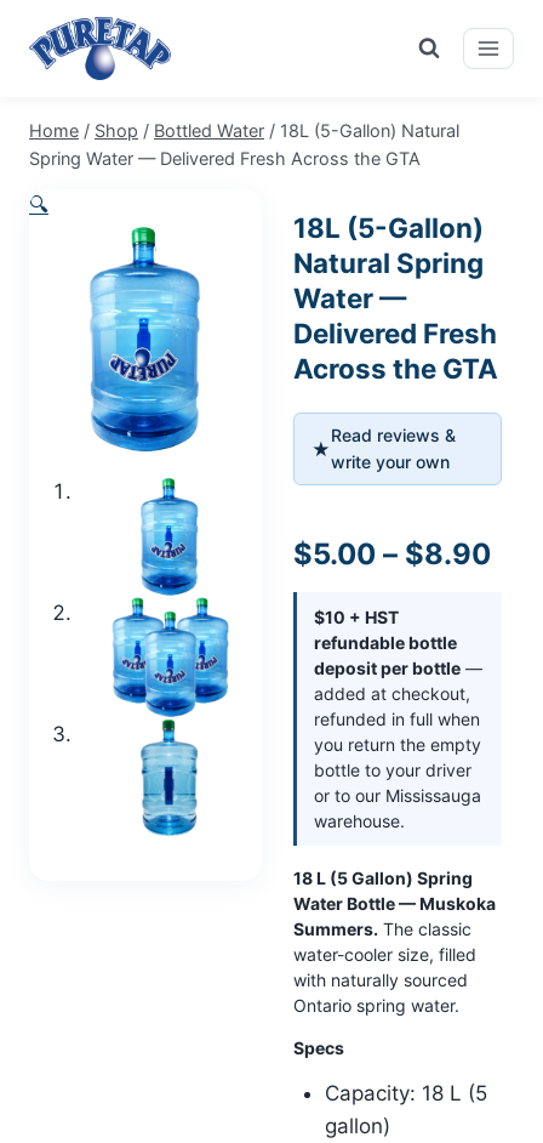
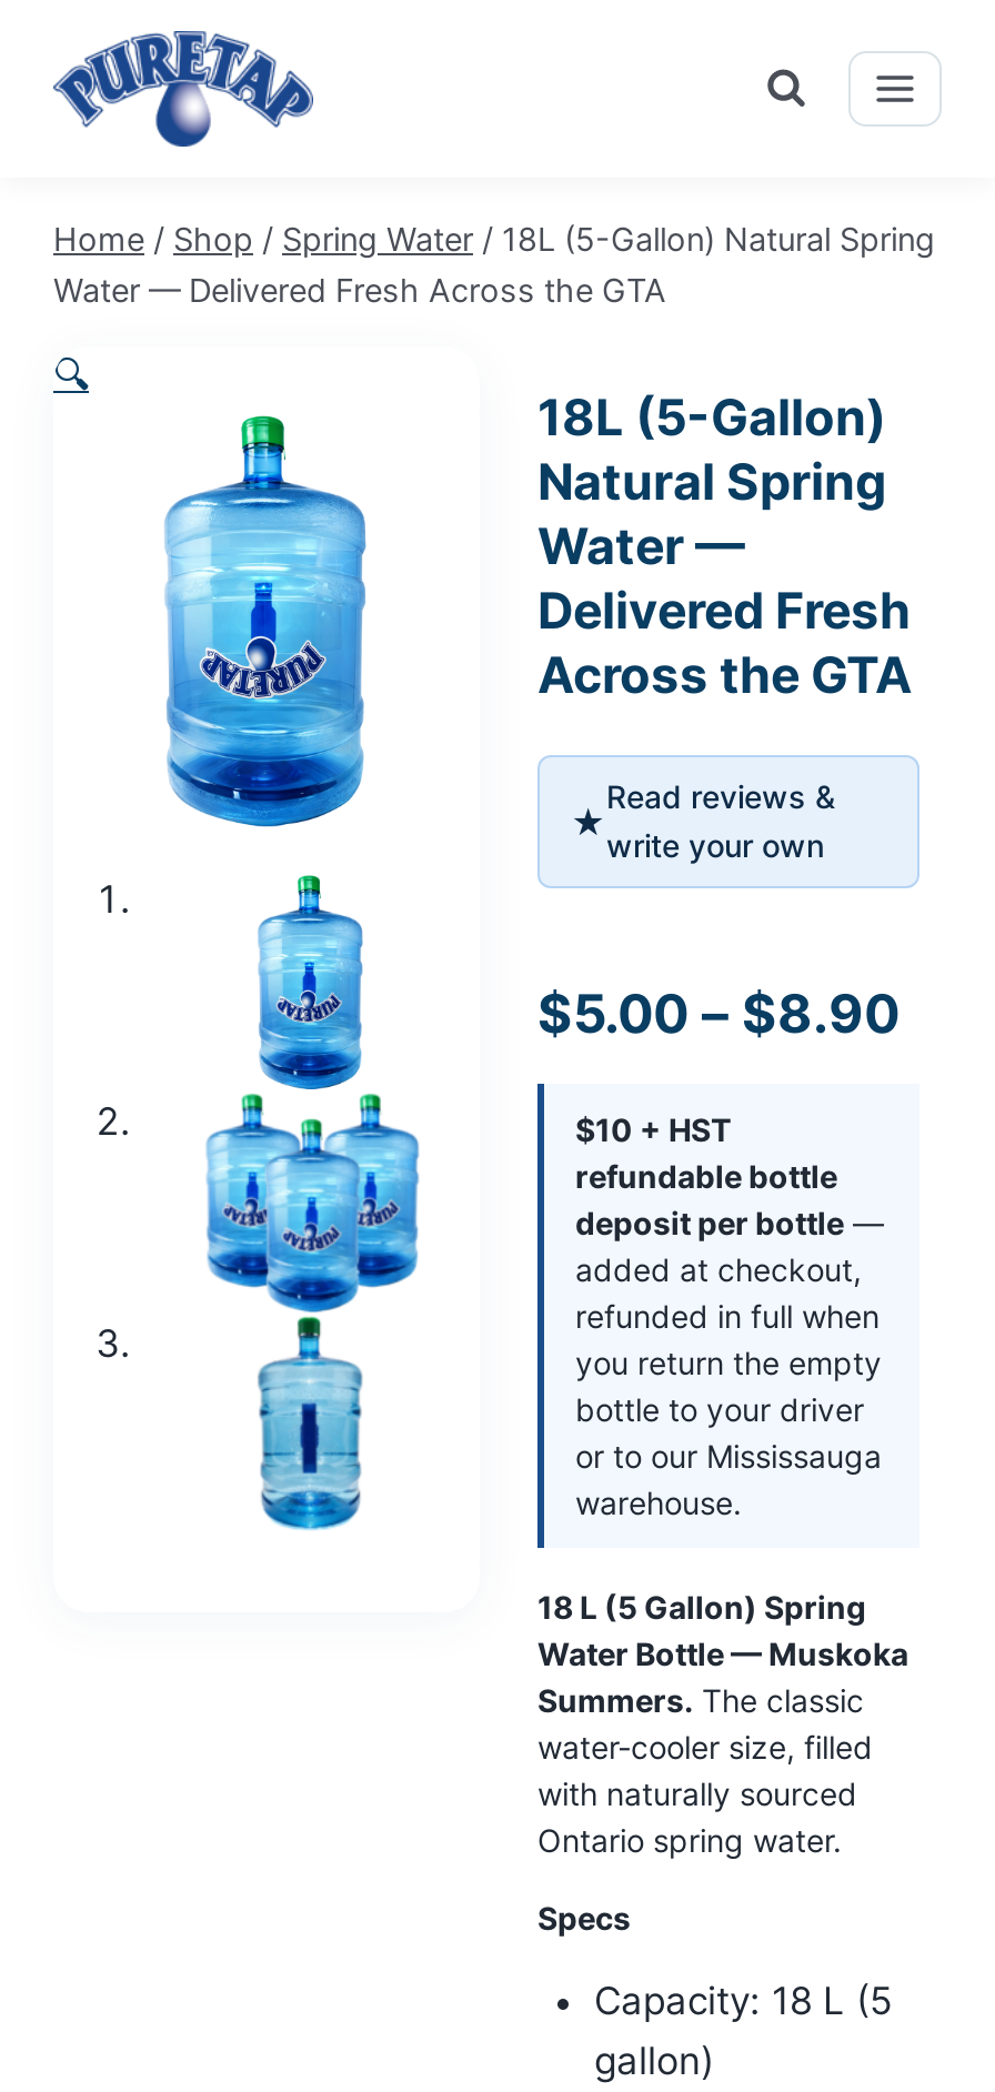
[29,120,459,169] Home / Shop / Bottled Water / 18L (5-Gallon) Natural | Spring Water — Delivered Fresh Across the GTA -> [53,220,935,309] Home / Shop / Spring Water / 18L (5-Gallon) Natural Spring | Water — Delivered Fresh Across the GTA

